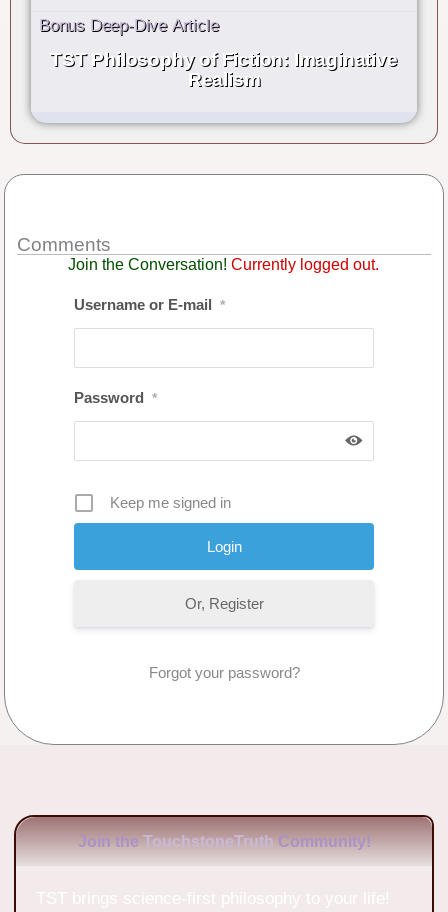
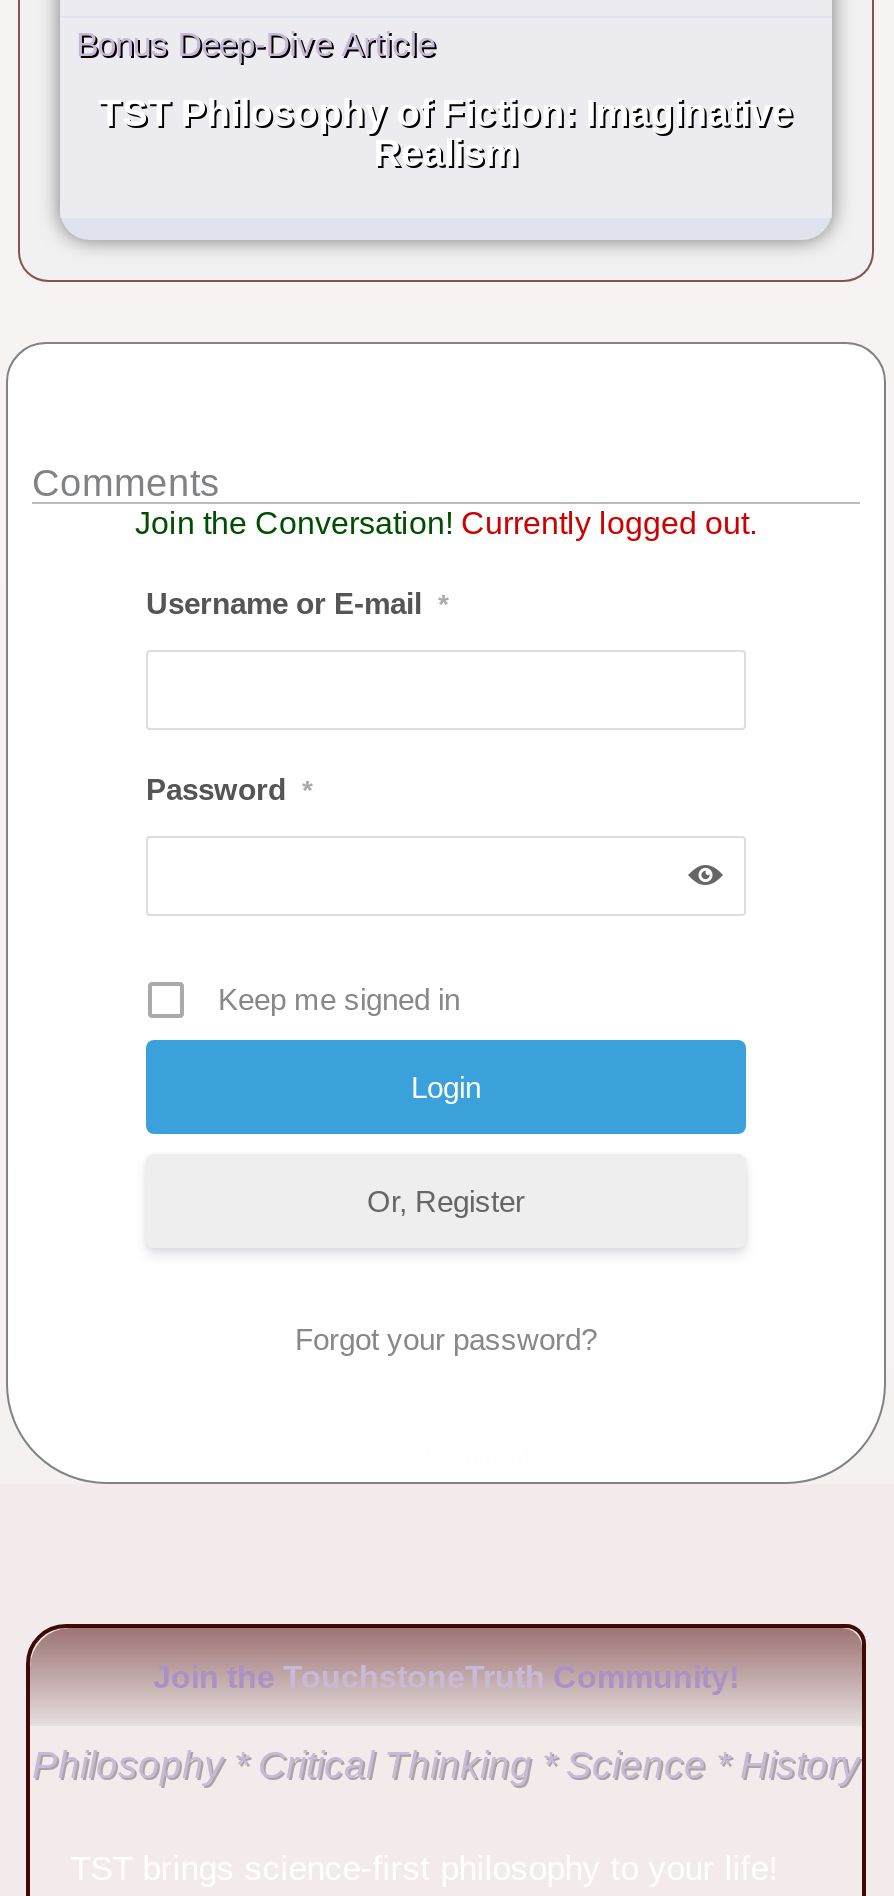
none -> [32,1743,860,1785] Philosophy * Critical Thinking * Science * History

